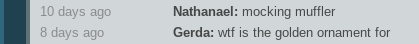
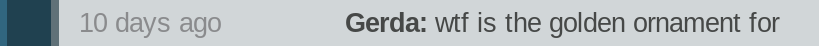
[40,4,335,40] Nathanael: mocking muffler | 8 days ago -> none

